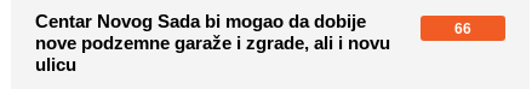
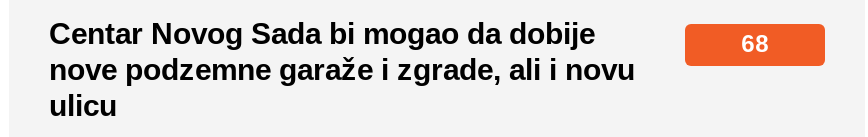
[455,20,472,37] 66 -> [741,31,769,59] 68

